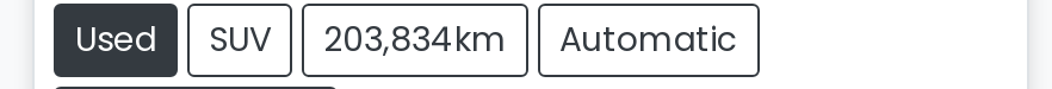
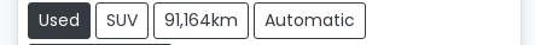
[75,16,738,63] Used SUV 203,834km Automatic -> [39,9,355,32] Used SUV 91,164km Automatic

